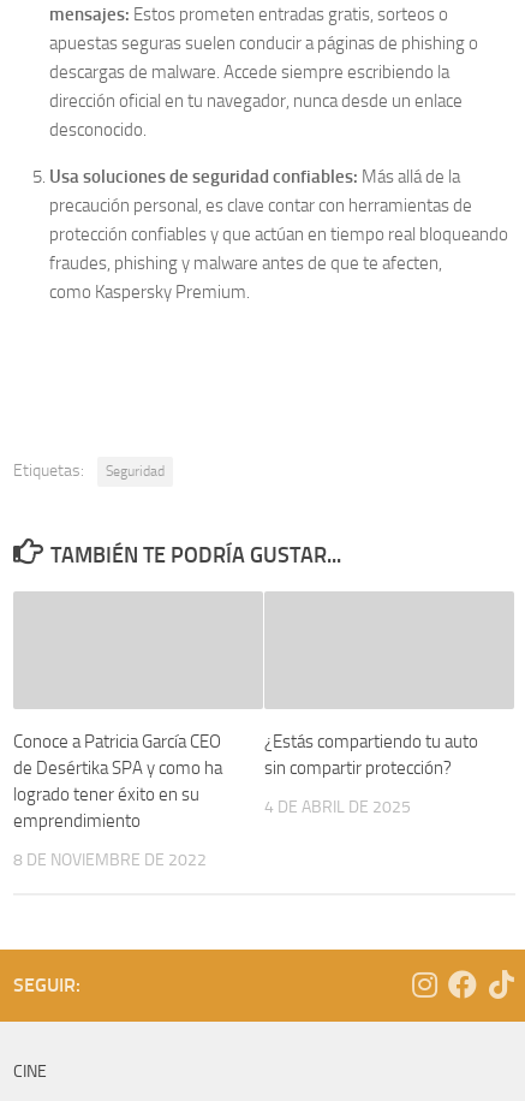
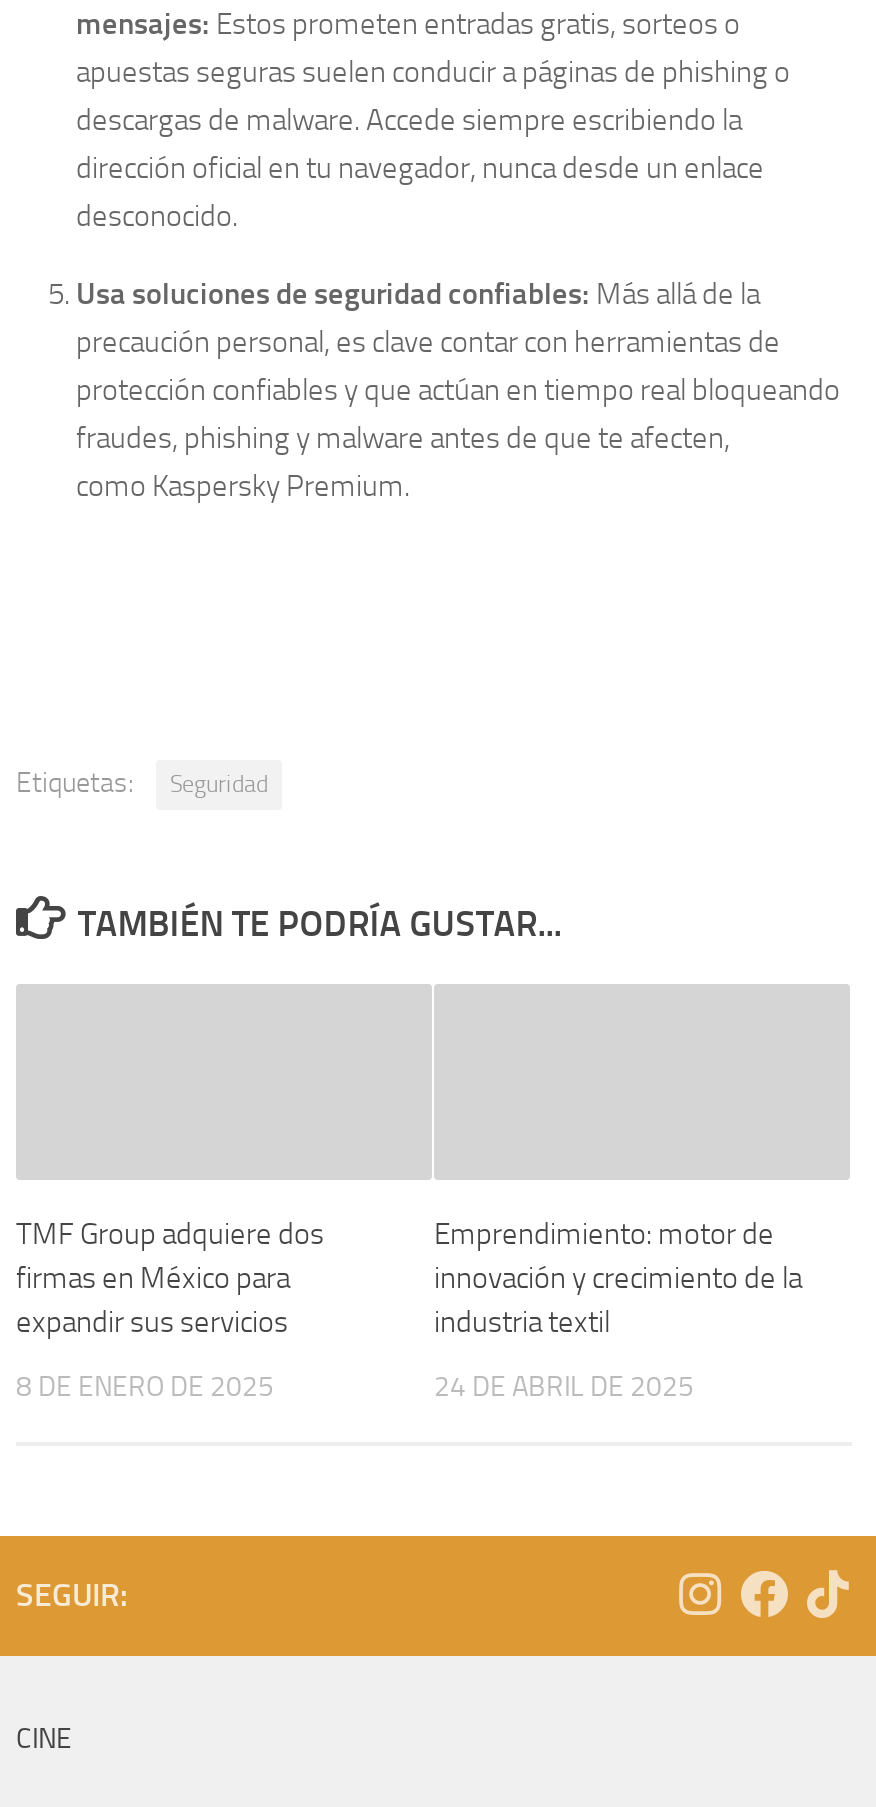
[13,731,222,832] Conoce a Patricia García CEO | de Desértika SPA y como ha | logrado tener éxito en su | emprendimiento -> [16,1217,324,1341] TMF Group adquiere dos | firmas en México para | expandir sus servicios
[264,731,478,779] ¿Estás compartiendo tu auto | sin compartir protección? -> [434,1217,802,1341] Emprendimiento: motor de | innovación y crecimiento de la | industria textil
[264,798,411,818] 4 DE ABRIL DE 2025 -> [434,1371,694,1405] 24 DE ABRIL DE 2025
[13,850,207,871] 8 DE NOVIEMBRE DE 2022 -> [16,1371,274,1405] 8 DE ENERO DE 2025

